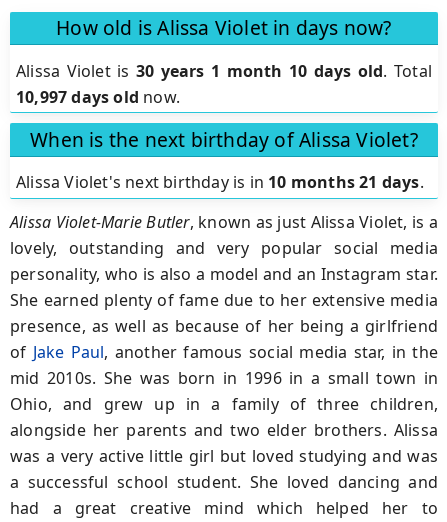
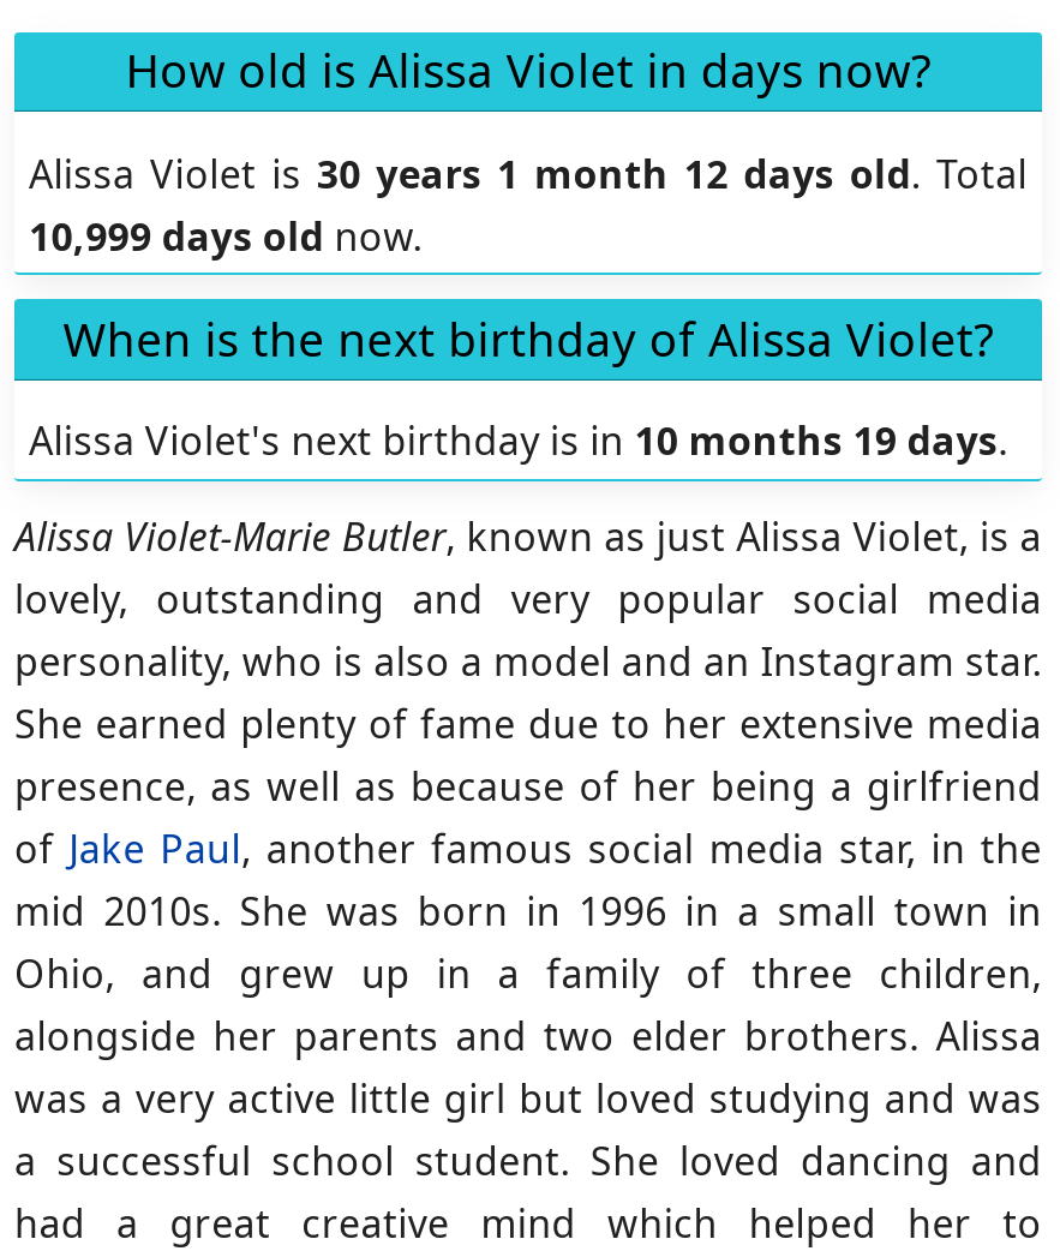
[16,60,432,82] Alissa Violet is 30 years 1 month 10 days old. Total -> [29,147,1028,200] Alissa Violet is 30 years 1 month 12 days old. Total
[16,86,180,108] 10,997 days old now. -> [29,209,423,262] 10,999 days old now.
[16,171,424,193] Alissa Violet's next birthday is in 10 months 21 days. -> [29,415,1008,468] Alissa Violet's next birthday is in 10 months 19 days.

